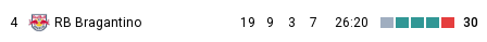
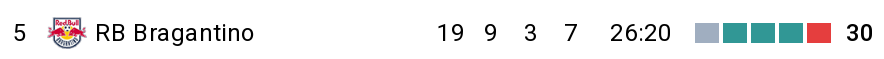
[10,15,17,30] 4 -> [13,19,27,47] 5

